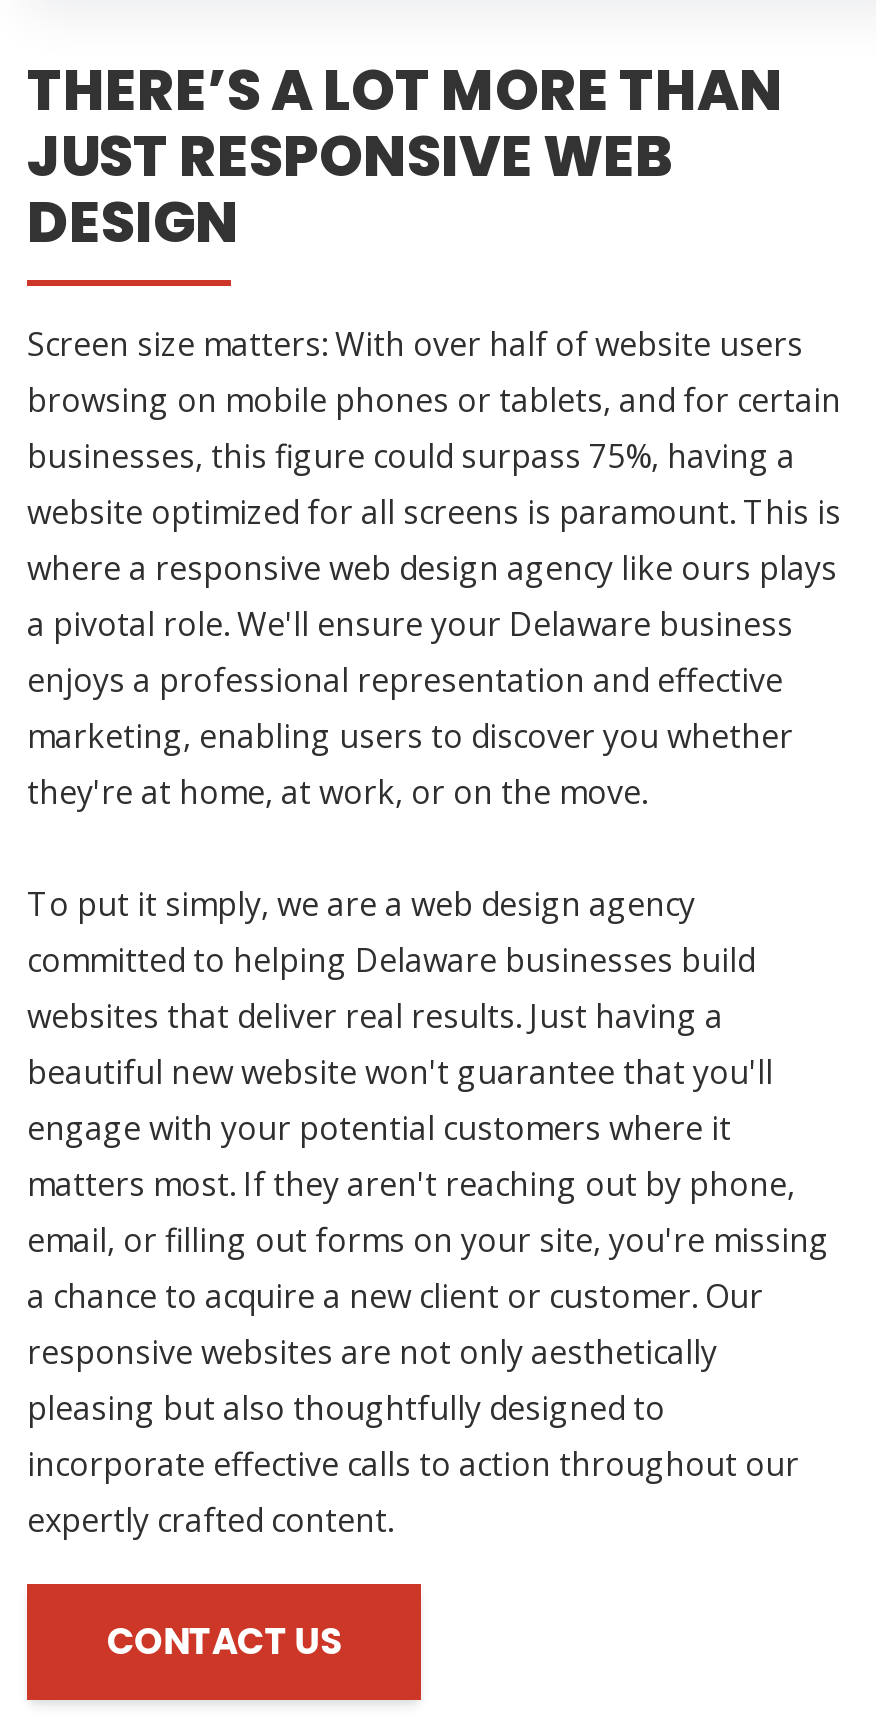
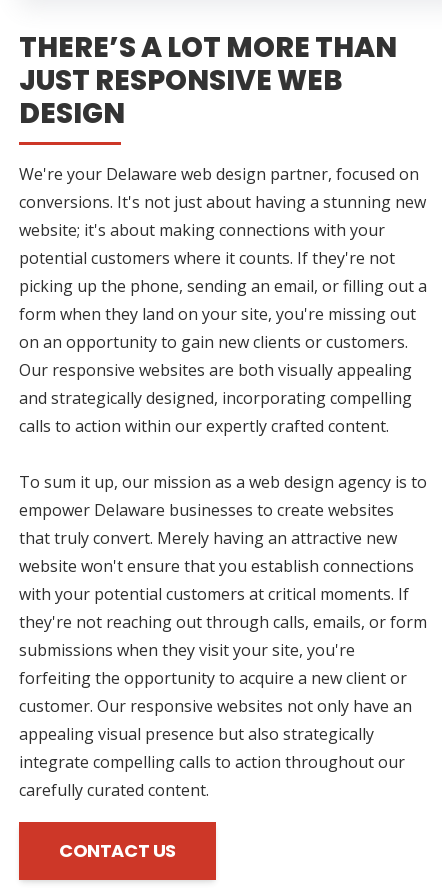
[27,322,841,814] Screen size matters: With over half of website users | browsing on mobile phones or tablets, and for certain | businesses, this figure could surpass 75%, having a | website optimized for all screens is paramount. This is | where a responsive web design agency like ours plays | a pivotal role. We'll ensure your Delaware business | enjoys a professional representation and effective | marketing, enabling users to discover you whether | they're at home, at work, or on the move. -> [19,163,427,437] We're your Delaware web design partner, focused on | conversions. It's not just about having a stunning new | website; it's about making connections with your | potential customers where it counts. If they're not | picking up the phone, sending an email, or filling out a | form when they land on your site, you're missing out | on an opportunity to gain new clients or customers. | Our responsive websites are both visually appealing | and strategically designed, incorporating compelling | calls to action within our expertly crafted content.
[27,882,829,1542] To put it simply, we are a web design agency | committed to helping Delaware businesses build | websites that deliver real results. Just having a | beautiful new website won't guarantee that you'll | engage with your potential customers where it | matters most. If they aren't reaching out by phone, | email, or filling out forms on your site, you're missing | a chance to acquire a new client or customer. Our | responsive websites are not only aesthetically | pleasing but also thoughtfully designed to | incorporate effective calls to action throughout our | expertly crafted content. -> [19,471,427,801] To sum it up, our mission as a web design agency is to | empower Delaware businesses to create websites | that truly convert. Merely having an attractive new | website won't ensure that you establish connections | with your potential customers at critical moments. If | they're not reaching out through calls, emails, or form | submissions when they visit your site, you're | forfeiting the opportunity to acquire a new client or | customer. Our responsive websites not only have an | appealing visual presence but also strategically | integrate compelling calls to action throughout our | carefully curated content.

